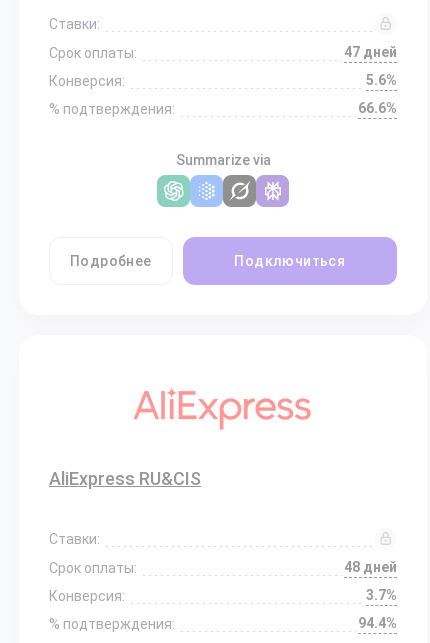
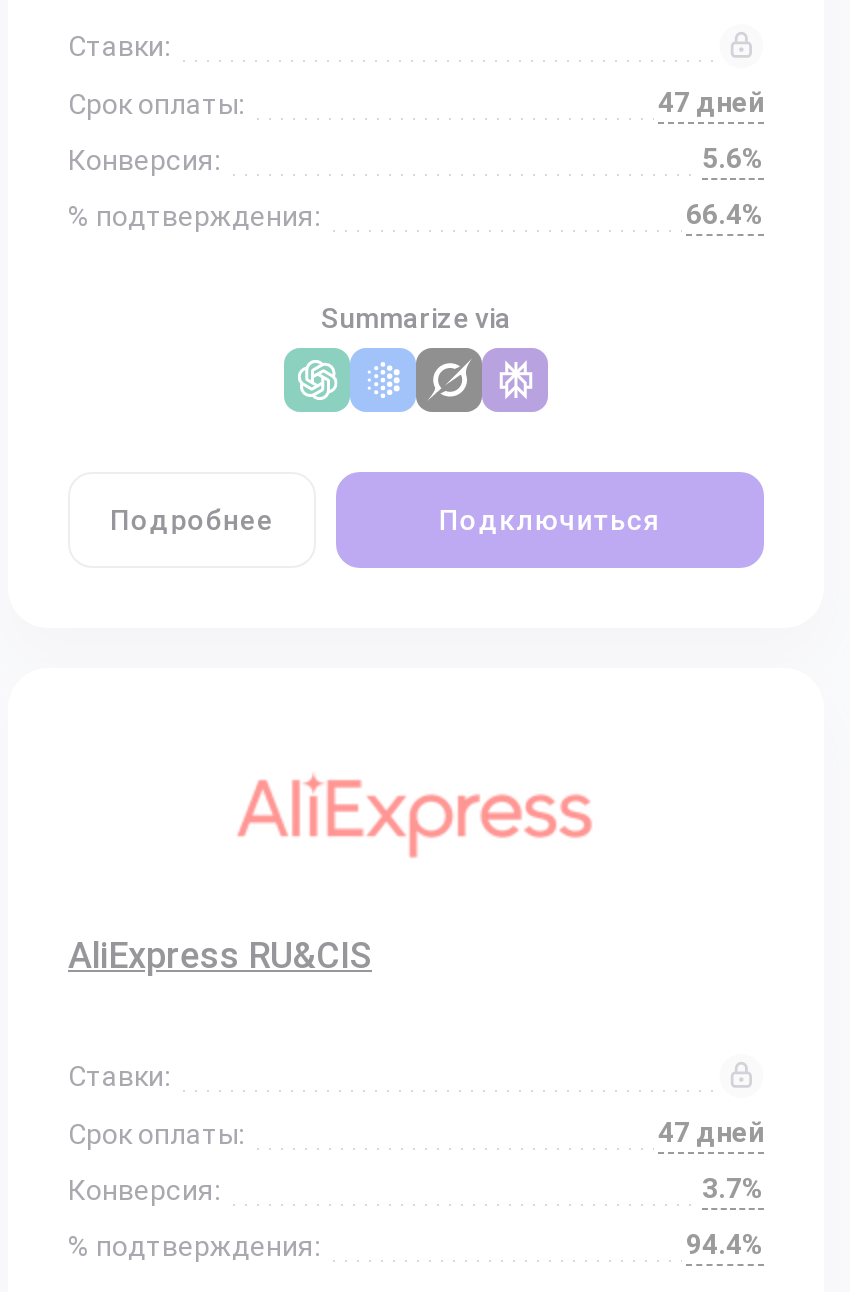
[358,100,397,116] 66.6% -> [686,198,764,230] 66.4%
[344,559,397,575] 48 дней -> [658,1116,764,1148] 47 дней

